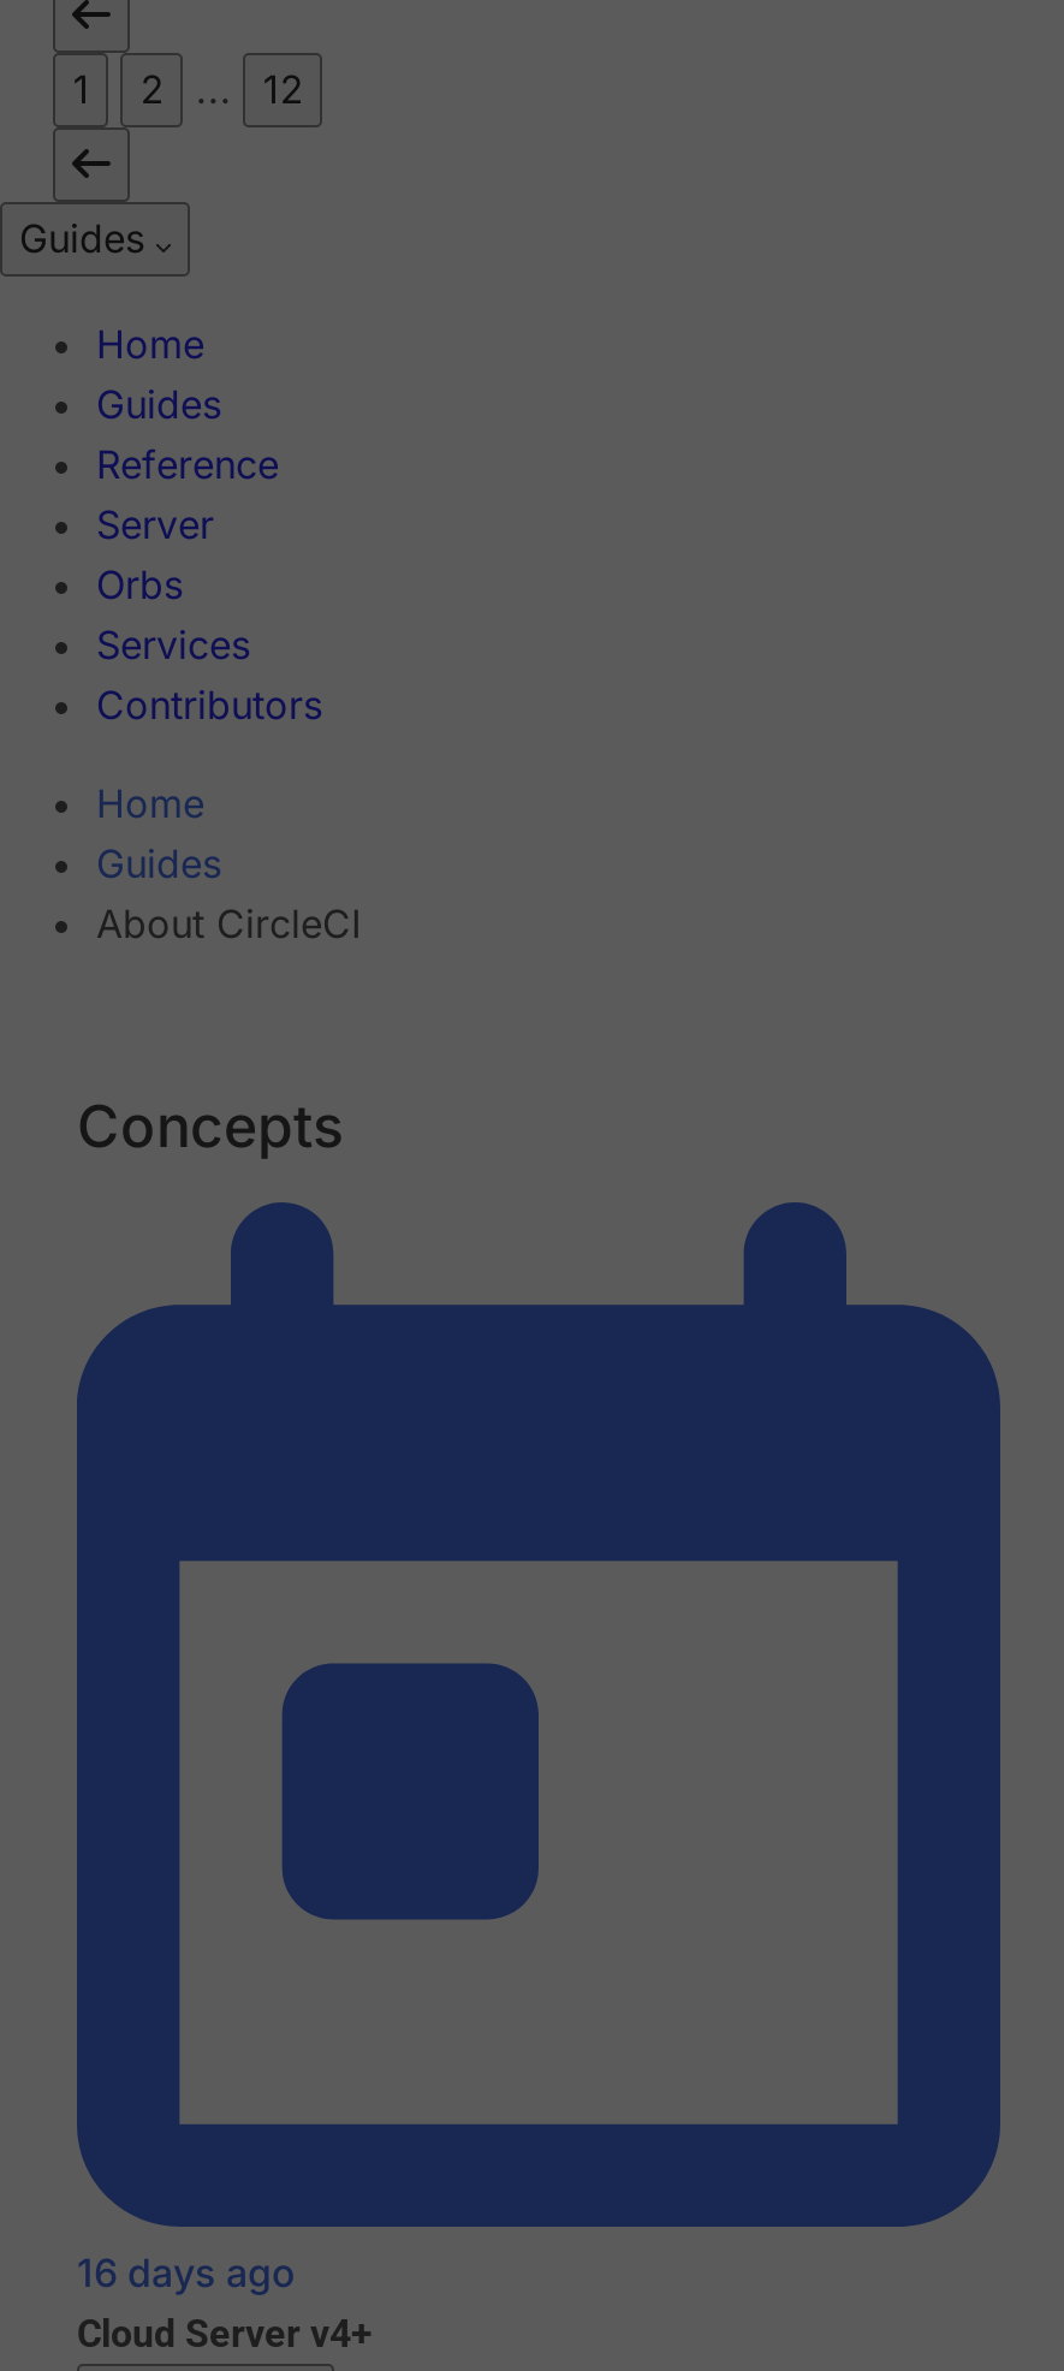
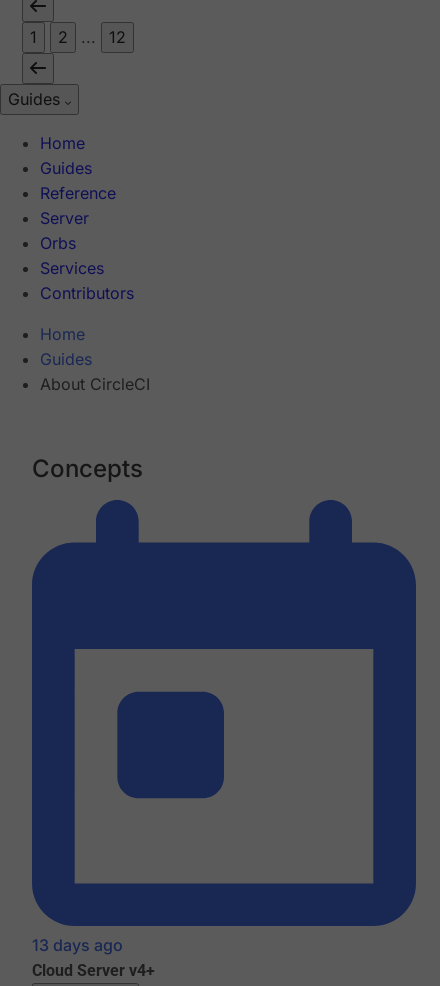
[77,2250,296,2298] 16 days ago -> [32,935,123,955] 13 days ago

